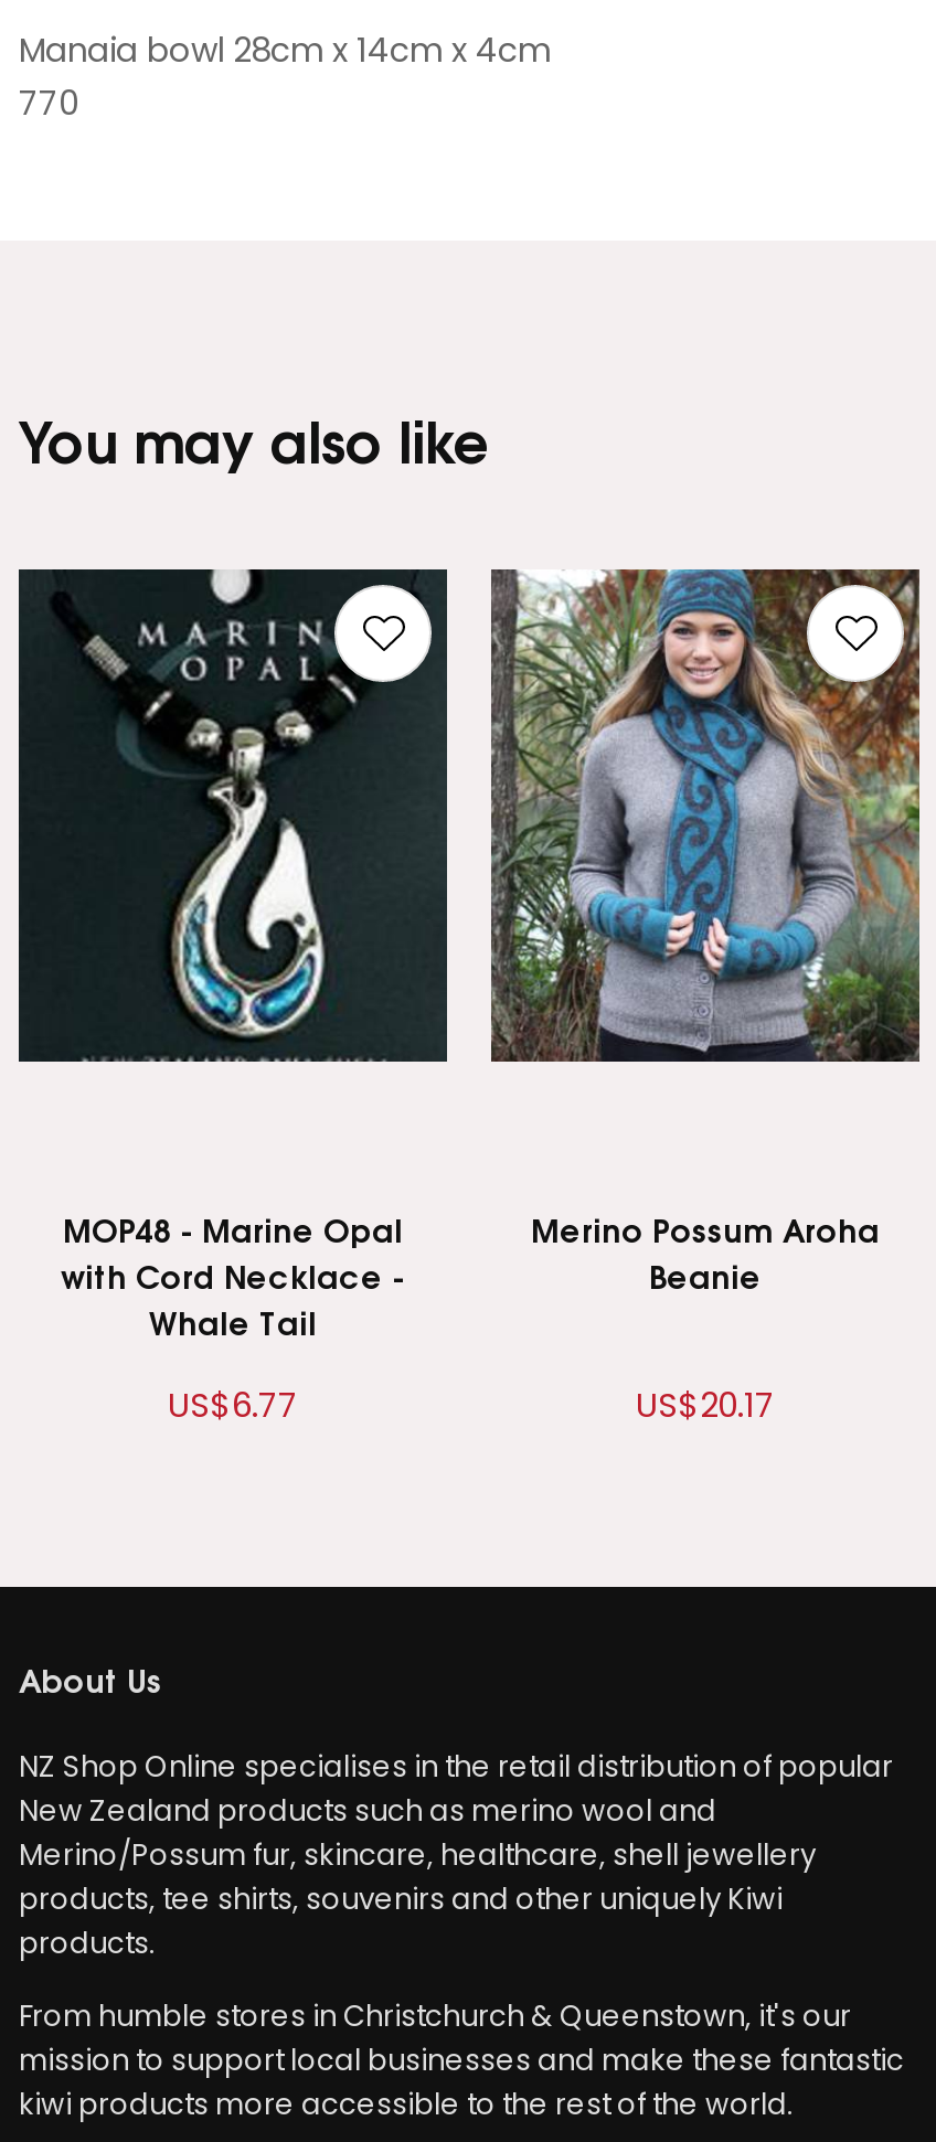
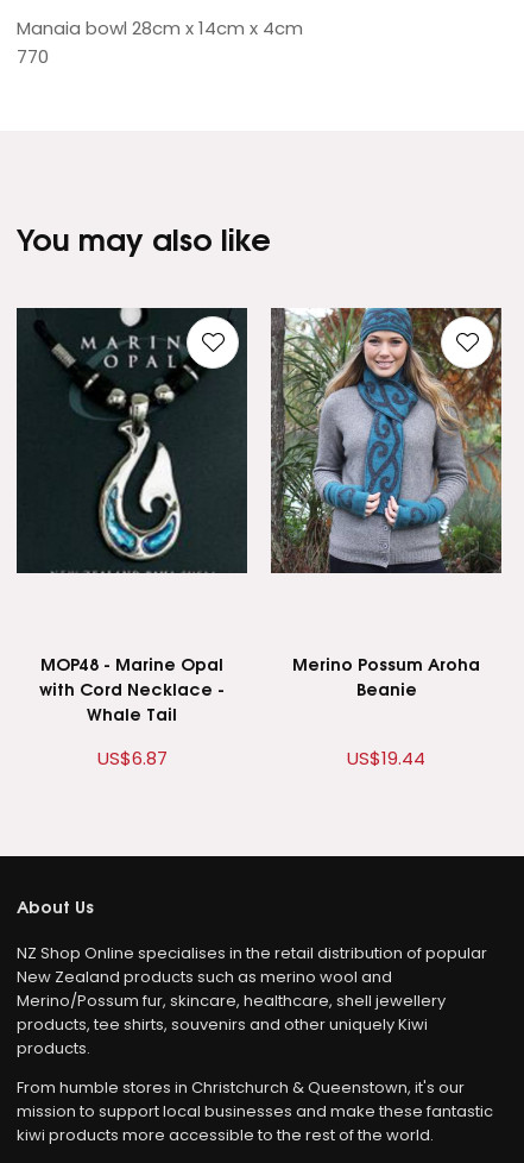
[168,1382,298,1428] US$6.77 -> [97,746,167,771] US$6.87
[636,1382,775,1428] US$20.17 -> [347,746,425,771] US$19.44

